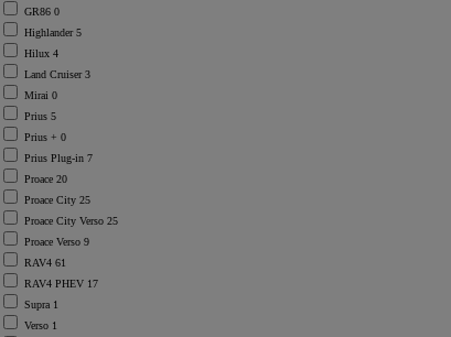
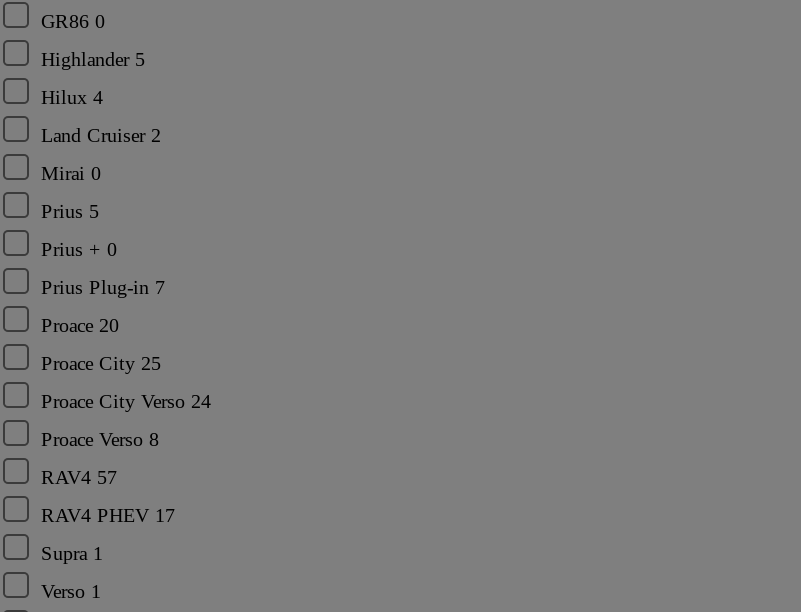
[24,68,90,80] Land Cruiser 3 -> [41,124,161,146] Land Cruiser 2
[24,215,118,227] Proace City Verso 25 -> [41,390,211,412] Proace City Verso 24
[24,235,89,248] Proace Verso 9 -> [41,428,159,450] Proace Verso 8
[24,256,66,268] RAV4 61 -> [41,466,117,488] RAV4 57

